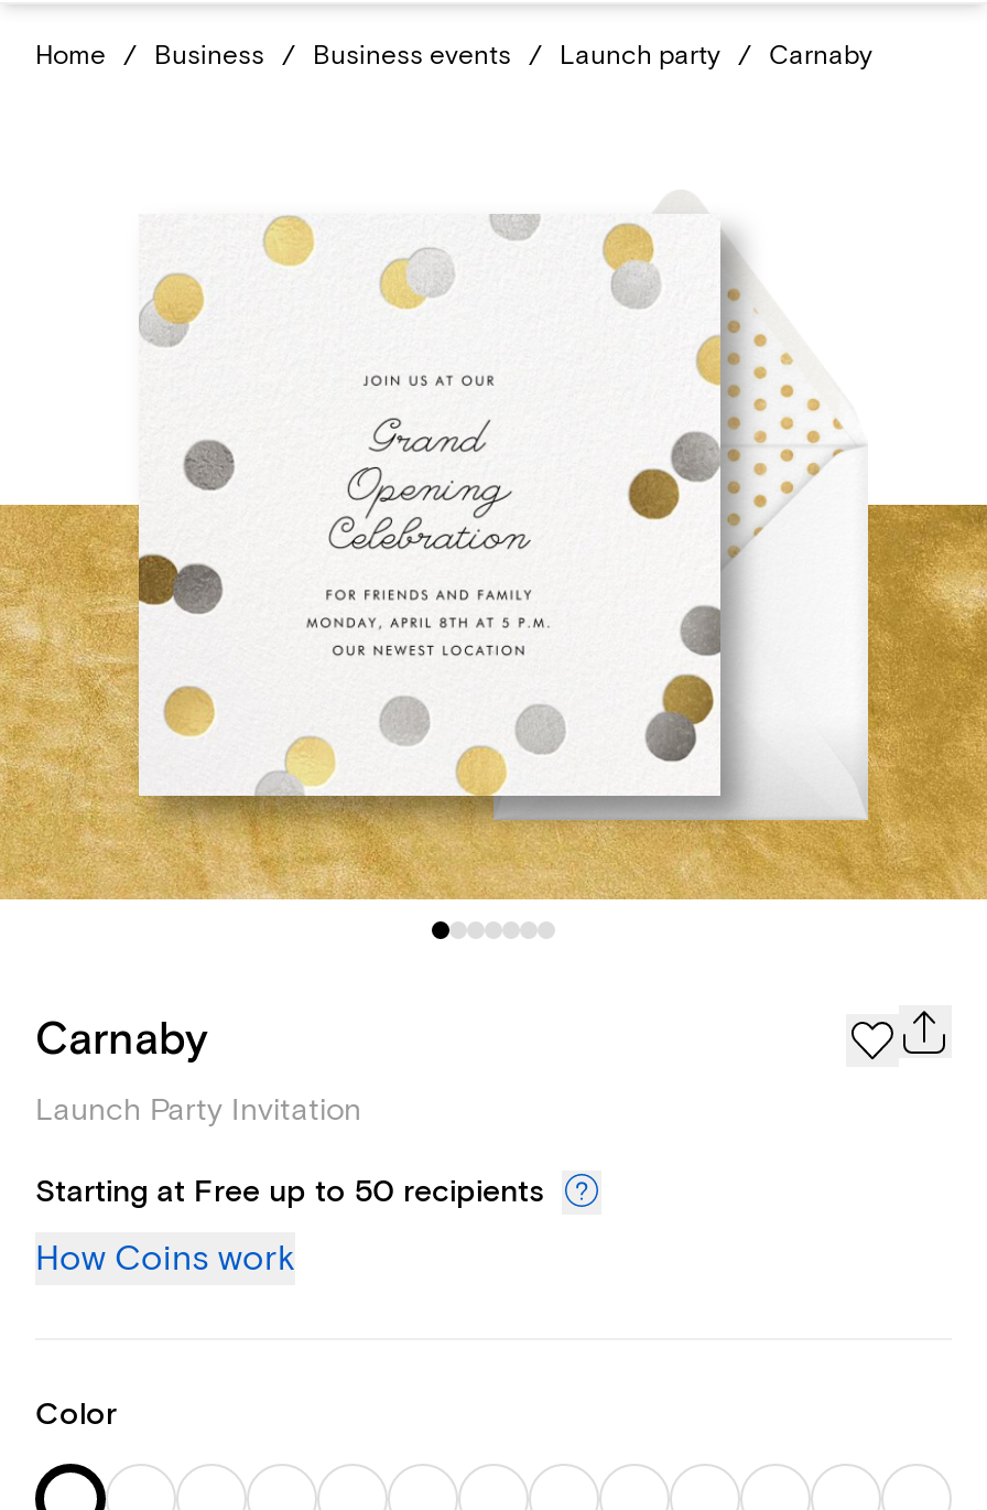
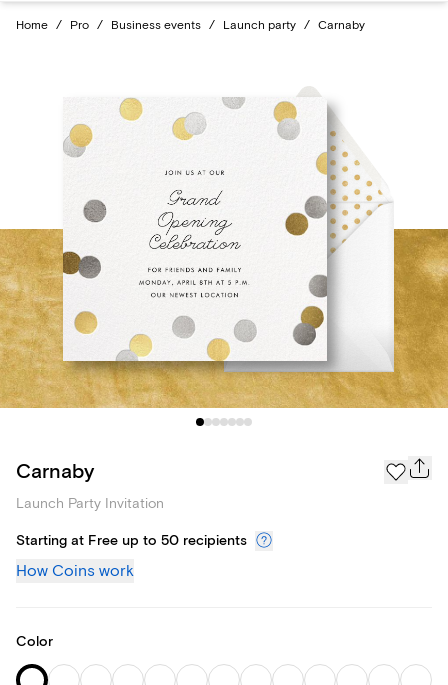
[35,40,872,73] Home / Business / Business events / Launch party / Carnaby -> [16,18,365,33] Home / Pro / Business events / Launch party / Carnaby

